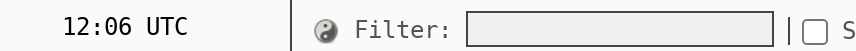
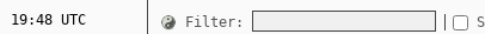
[62,13,188,41] 12:06 UTC -> [11,12,86,28] 19:48 UTC

